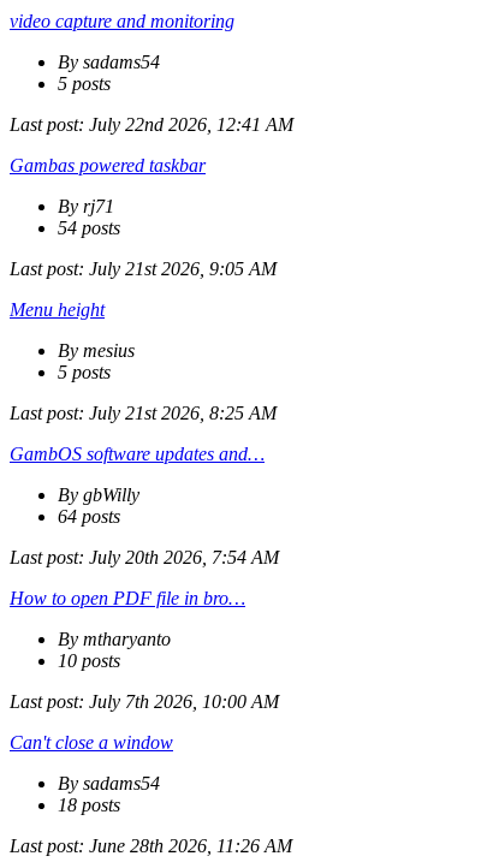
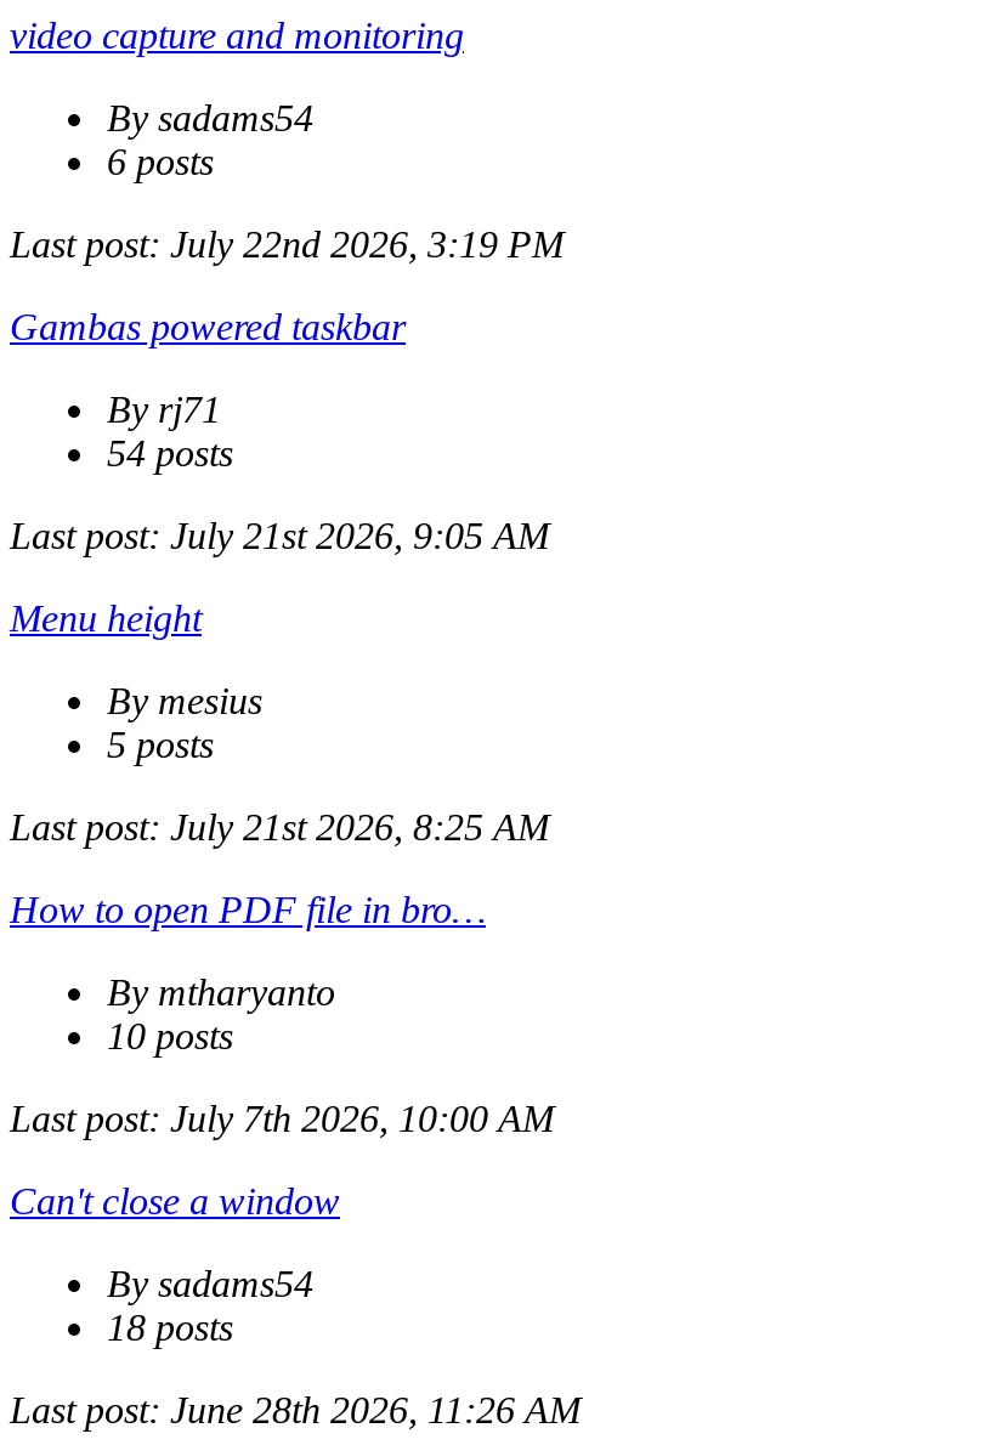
[58,73,111,94] 5 posts -> [107,141,214,182] 6 posts
[10,114,293,135] Last post: July 22nd 2026, 12:41 AM -> [10,223,564,265] Last post: July 22nd 2026, 3:19 PM
[10,444,279,567] GambOS software updates and… | By gbWilly | 64 posts | Last post: July 20th 2026, 7:54 AM -> none

